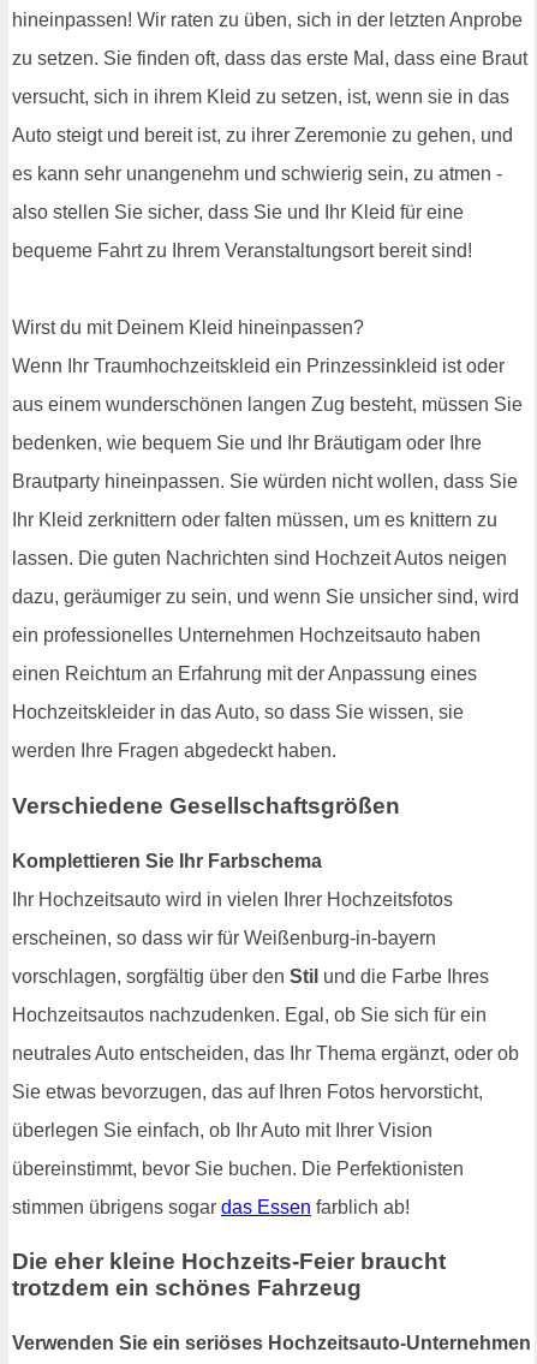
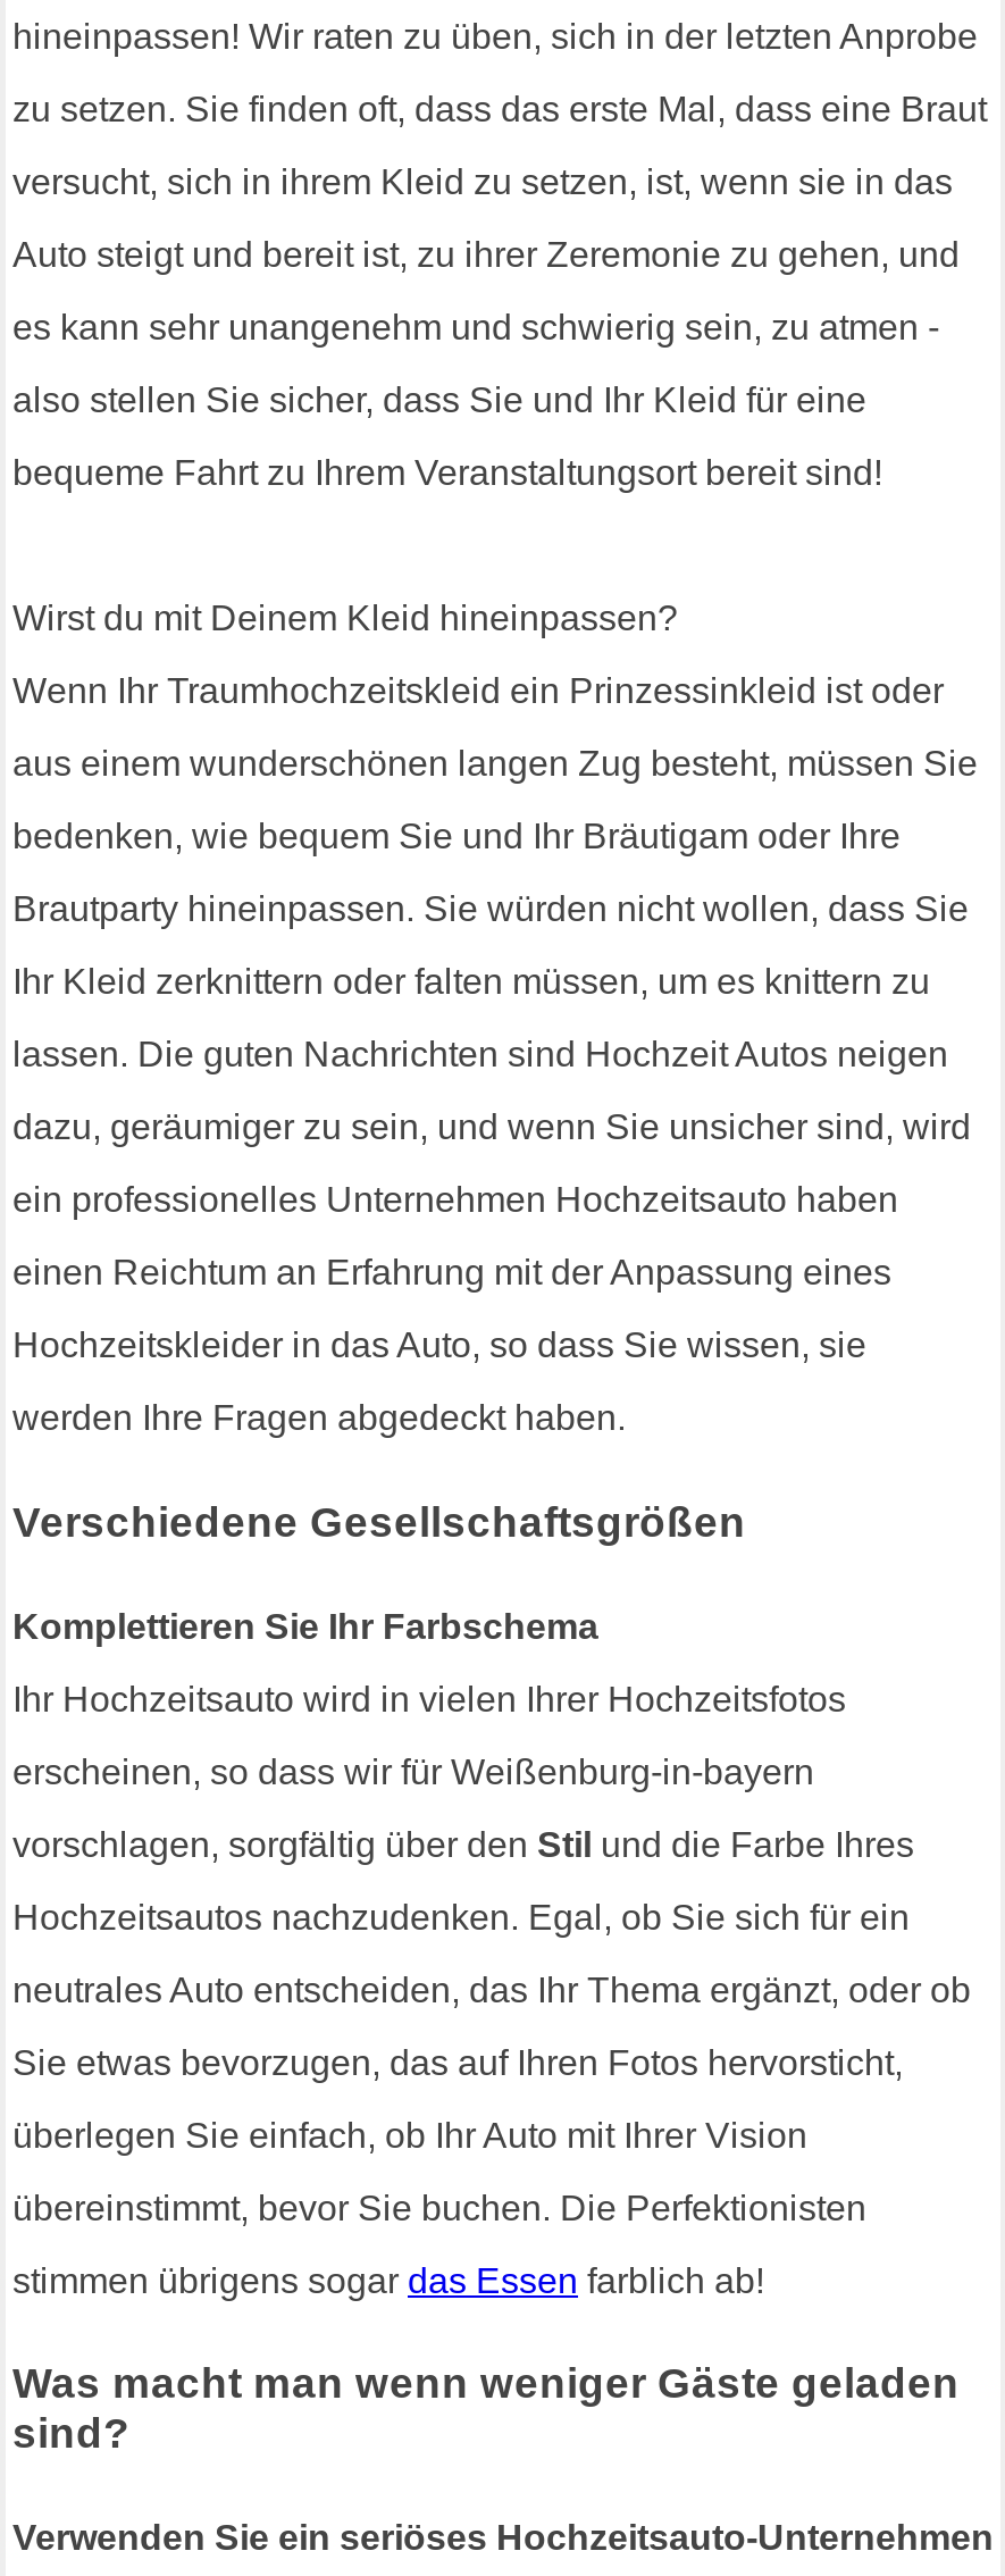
[12,1249,446,1301] Die eher kleine Hochzeits-Feier braucht | trotzdem ein schönes Fahrzeug -> [12,2360,960,2457] Was macht man wenn weniger Gäste geladen | sind?

